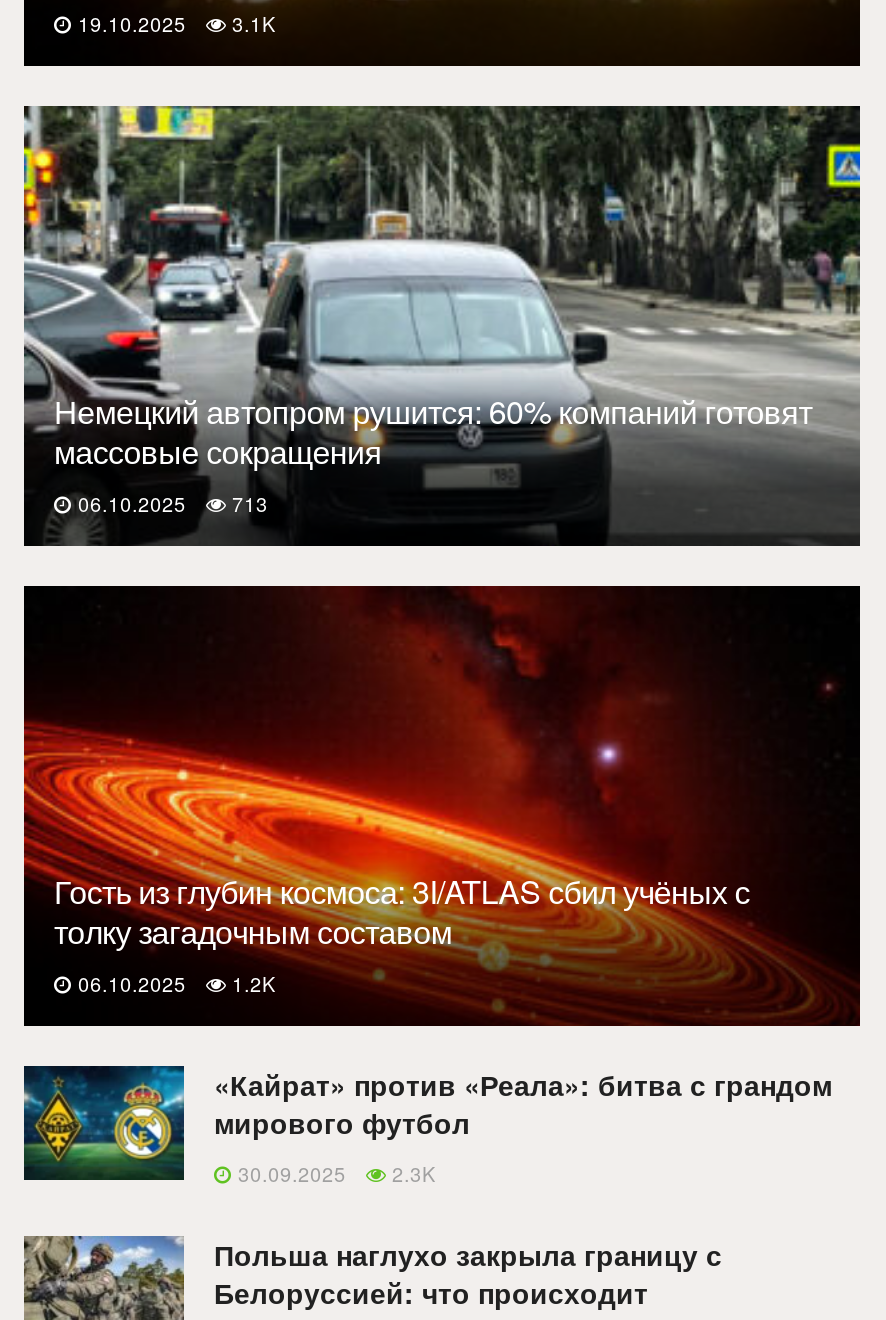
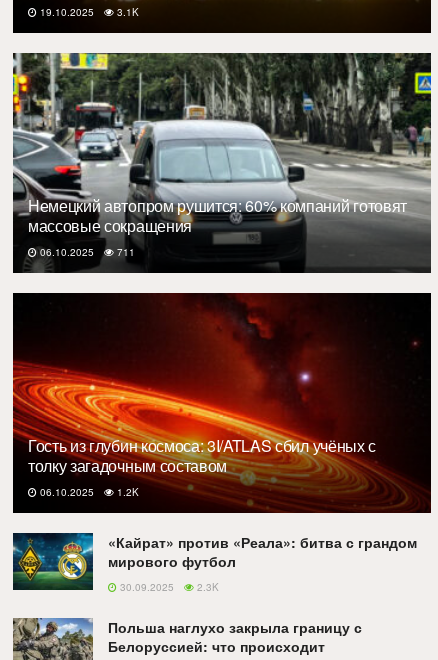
[72,489,268,517] 06.10.2025 713 -> [37,244,135,258] 06.10.2025 711

